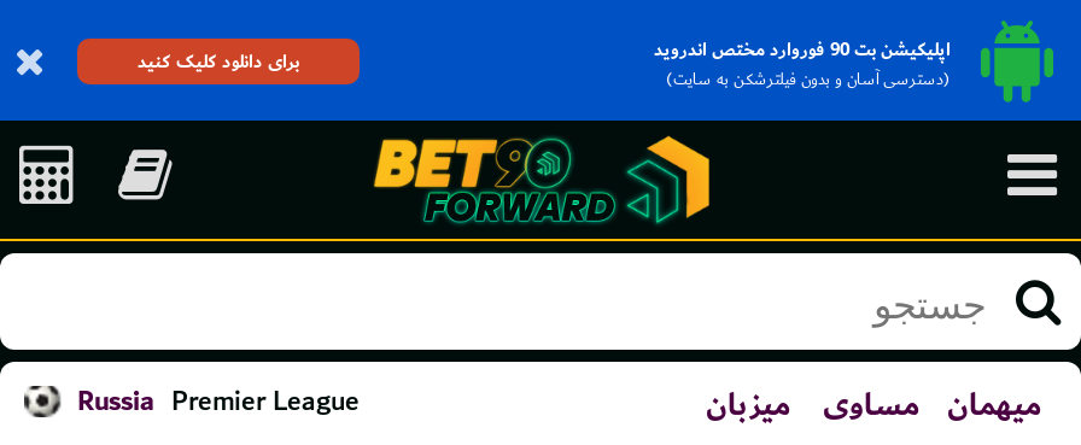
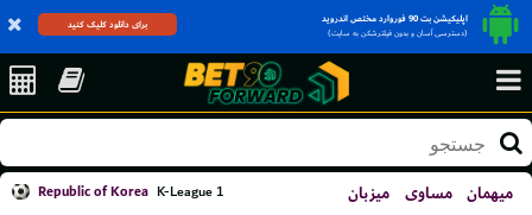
[77,376,360,427] Russia Premier League -> [38,179,223,204] Republic of Korea K-League 1

